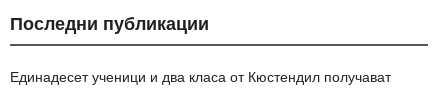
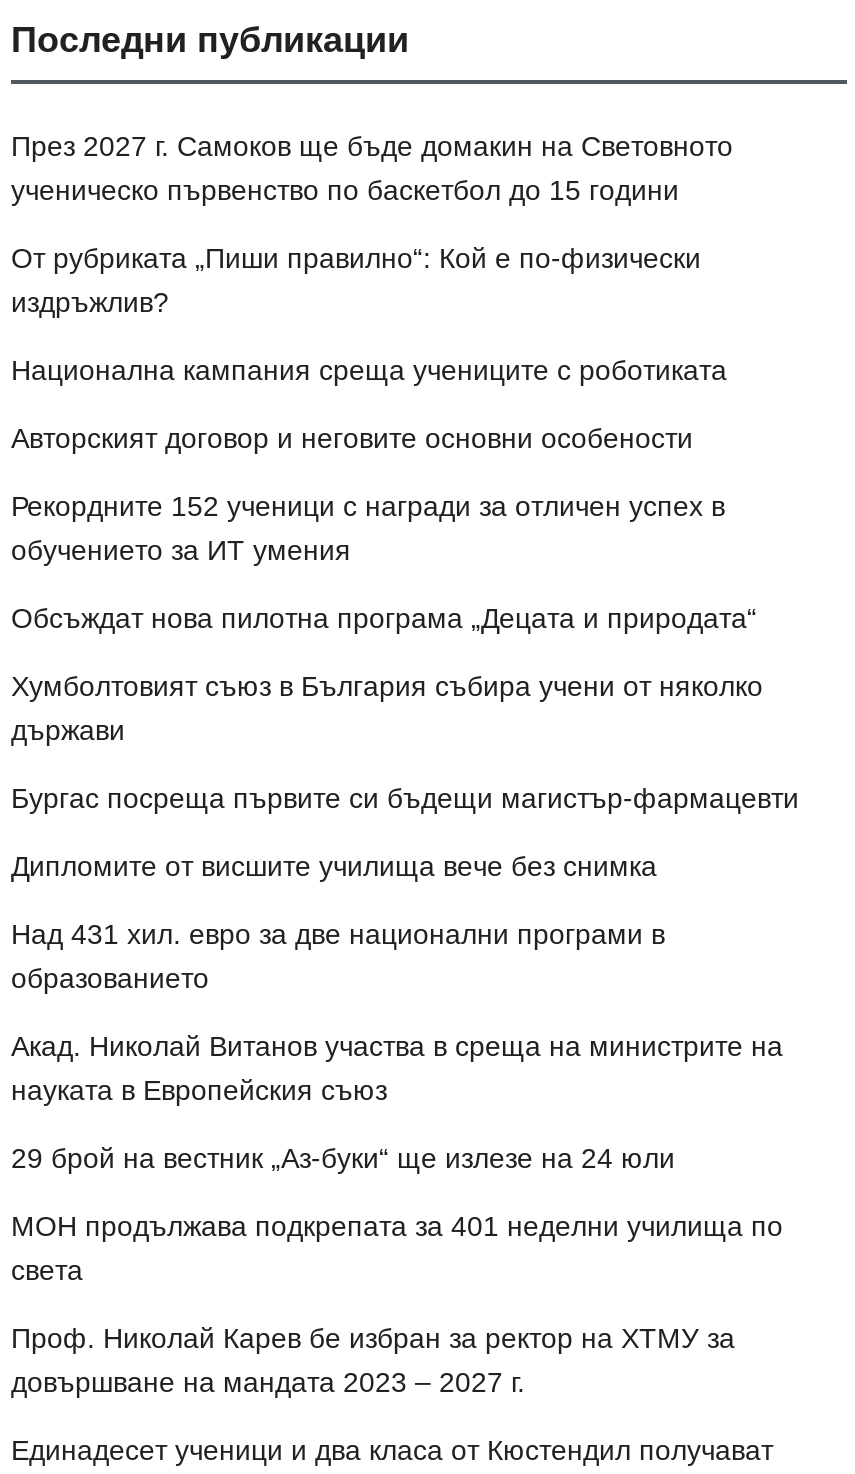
none -> [11,130,799,1398] През 2027 г. Самоков ще бъде домакин на Световното | ученическо първенство по баскетбол до 15 години | От рубриката „Пиши правилно“: Кой е по-физически | издръжлив? | Национална кампания среща учениците с роботиката | Авторският договор и неговите основни особености | Рекордните 152 ученици с награди за отличен успех в | обучението за ИТ умения | Обсъждат нова пилотна програма „Децата и природата“ | Хумболтовият съюз в България събира учени от няколко | държави | Бургас посреща първите си бъдещи магистър-фармацевти | Дипломите от висшите училища вече без снимка | Над 431 хил. евро за две национални програми в | образованието | Акад. Николай Витанов участва в среща на министрите на | науката в Европейския съюз | 29 брой на вестник „Аз-буки“ ще излезе на 24 юли | МОН продължава подкрепата за 401 неделни училища по | света | Проф. Николай Карев бе избран за ректор на ХТМУ за | довършване на мандата 2023 – 2027 г.

